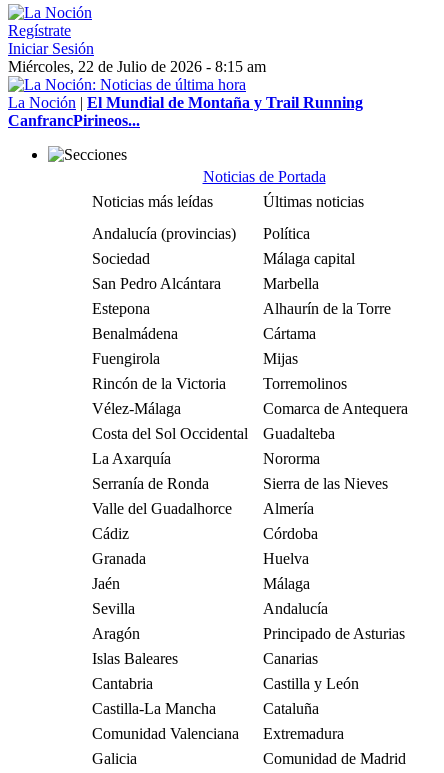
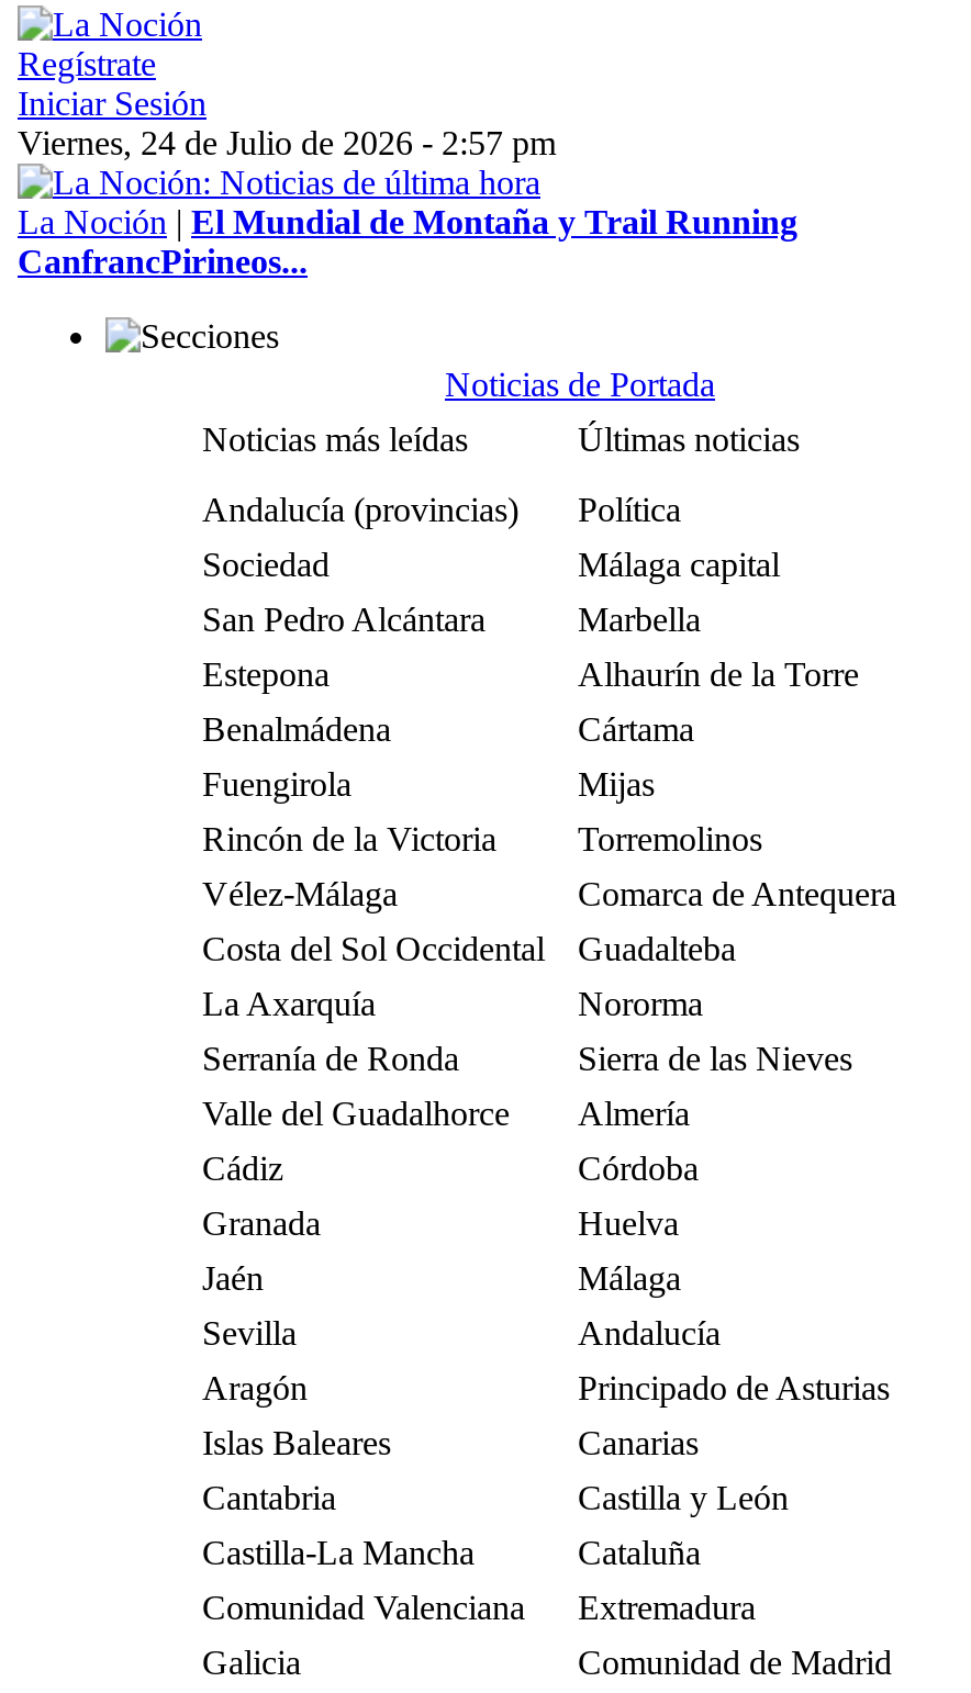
[8,58,266,75] Miércoles, 22 de Julio de 2026 - 8:15 am -> [18,124,556,161] Viernes, 24 de Julio de 2026 - 2:57 pm

